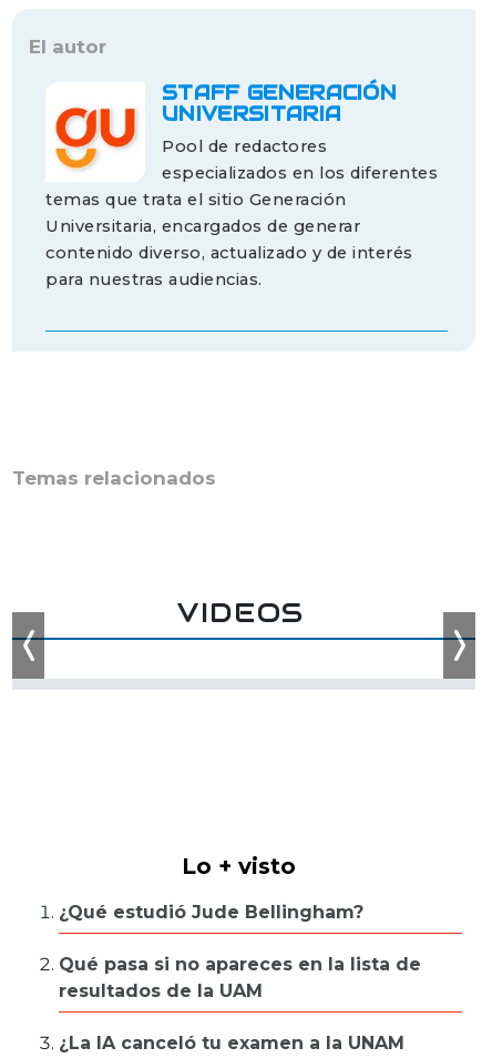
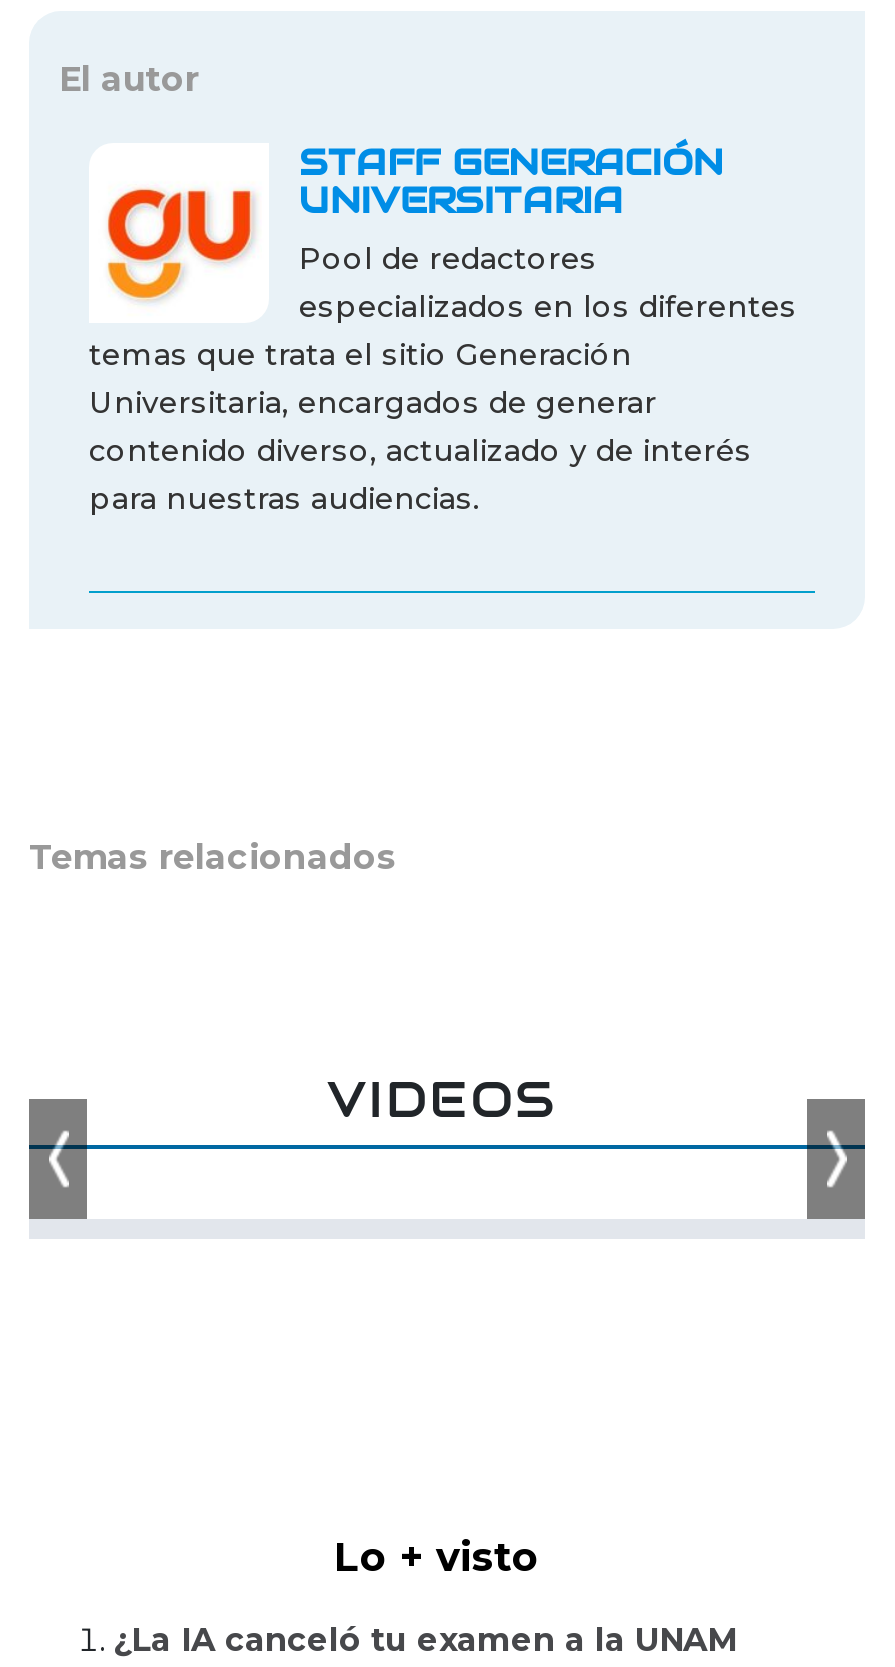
[59,902,421,1001] ¿Qué estudió Jude Bellingham? | Qué pasa si no apareces en la lista de | resultados de la UAM -> none

